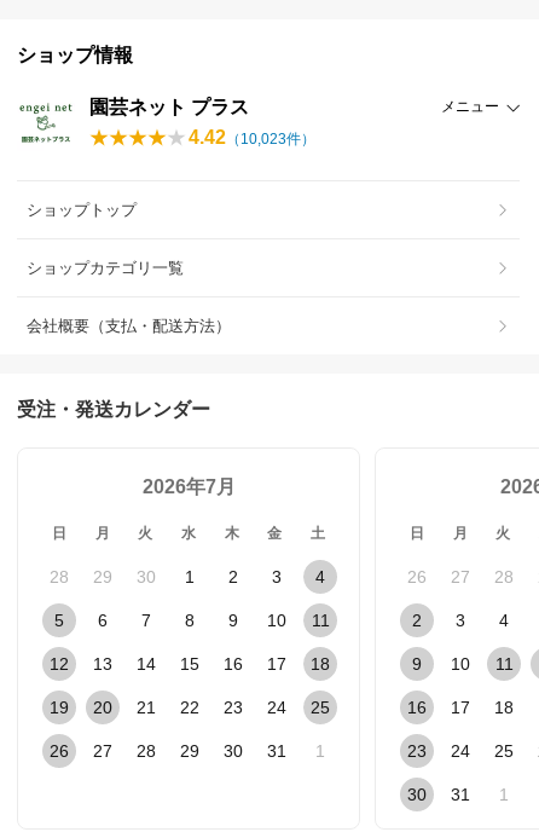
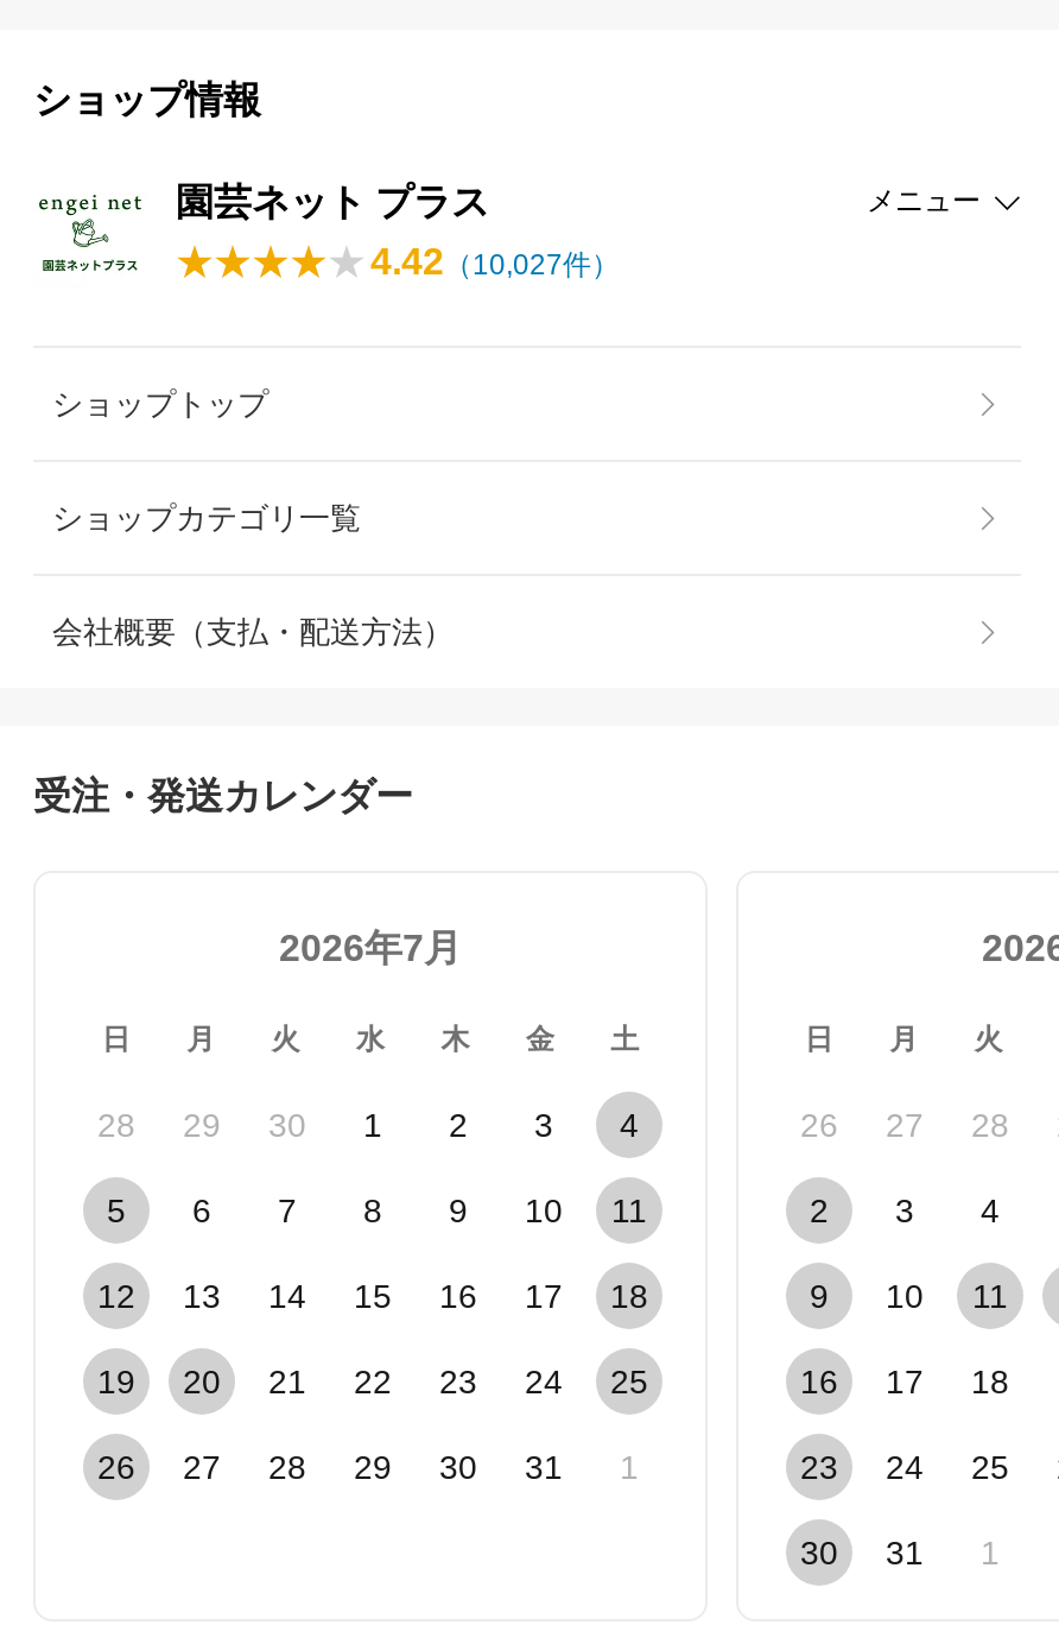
[189,127,315,148] 4.42（10,023件） -> [370,241,620,282] 4.42（10,027件）

